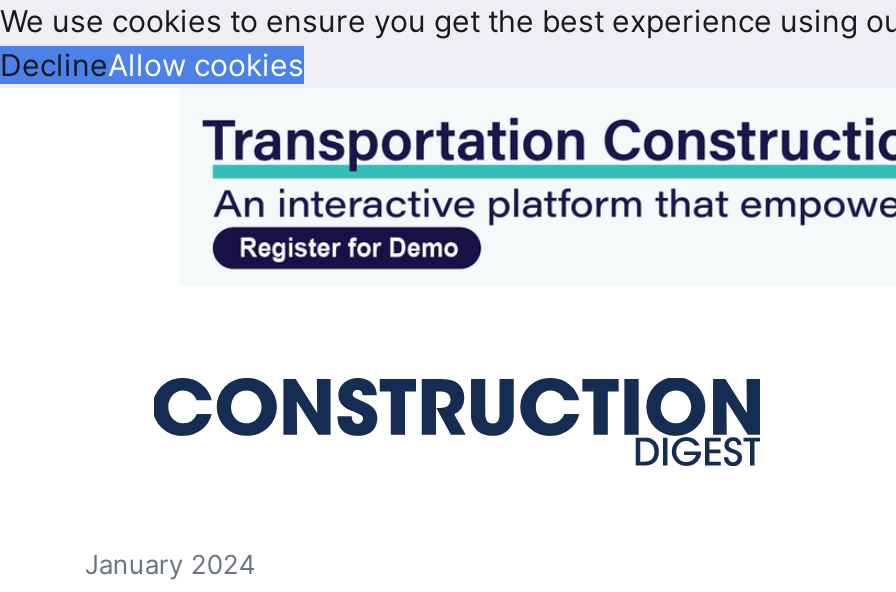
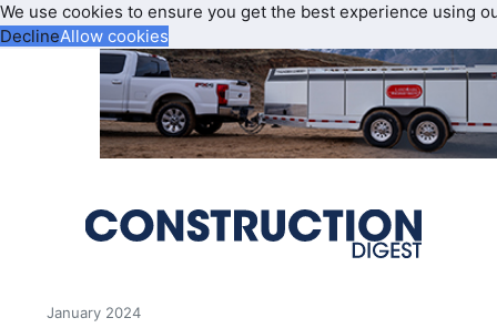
[180,88,890,286] [image] -> [99,48,494,160] [image]

